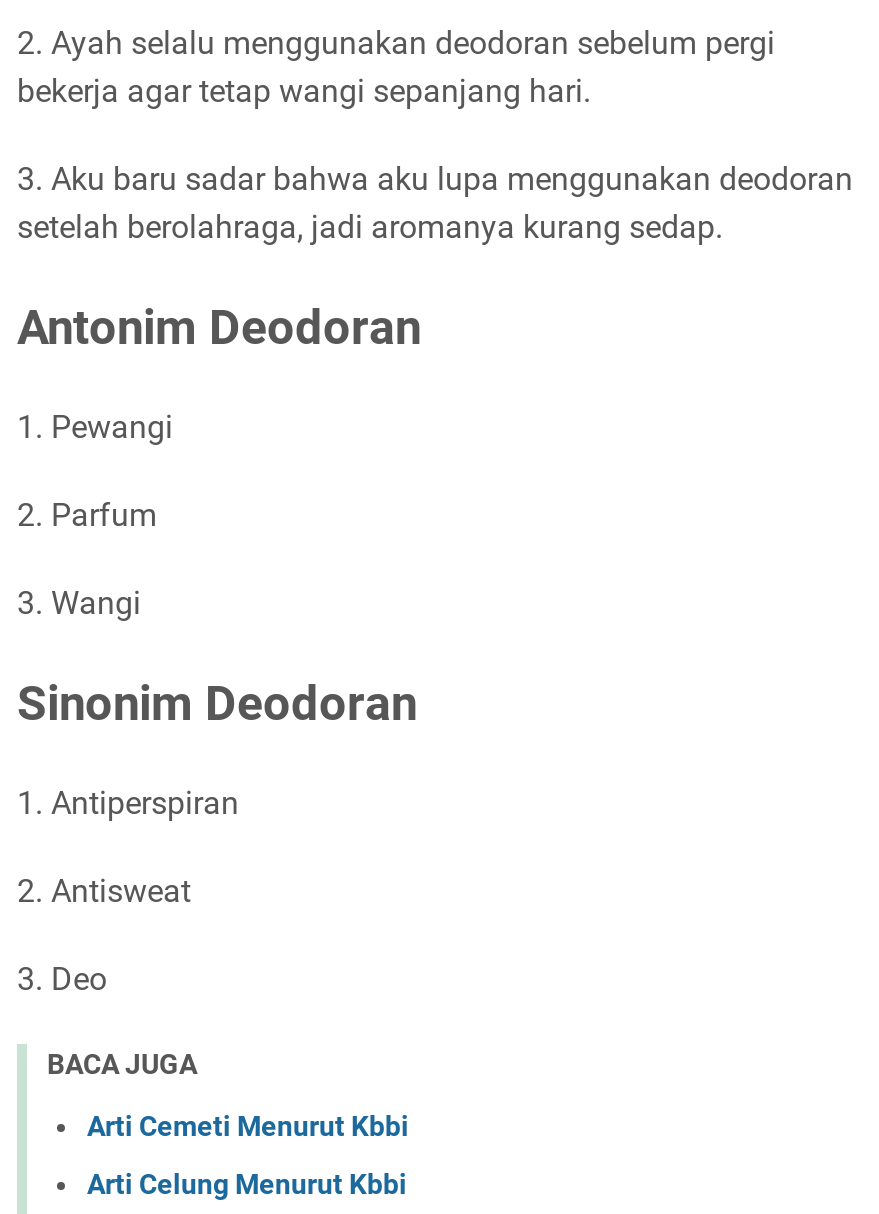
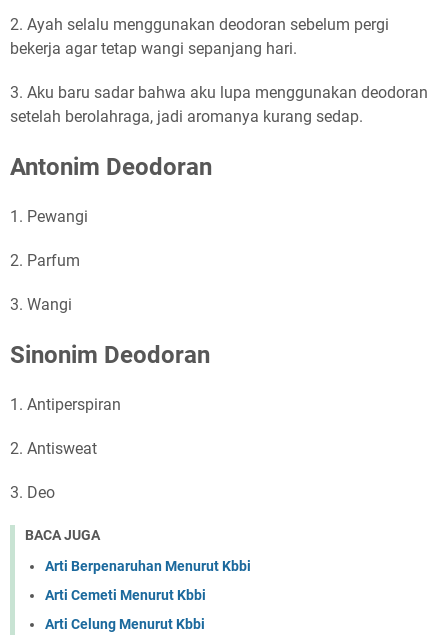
none -> [45,558,251,574] Arti Berpenaruhan Menurut Kbbi

